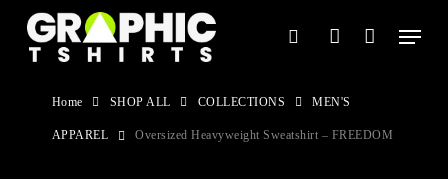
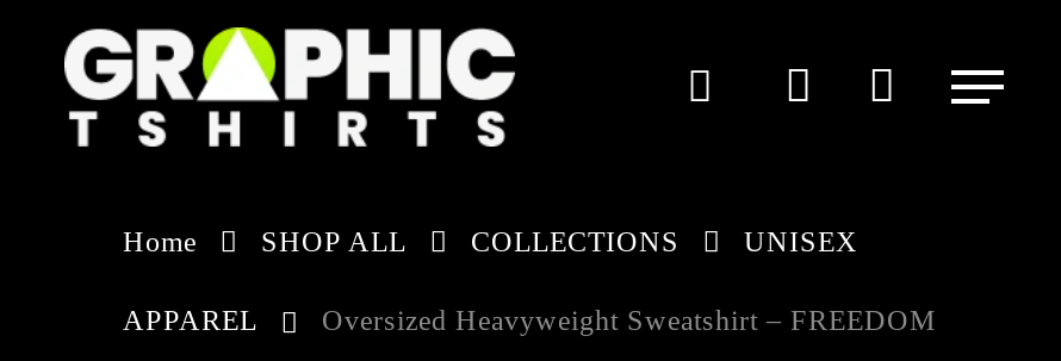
[312,95,350,109] MEN'S -> [744,225,858,259] UNISEX

